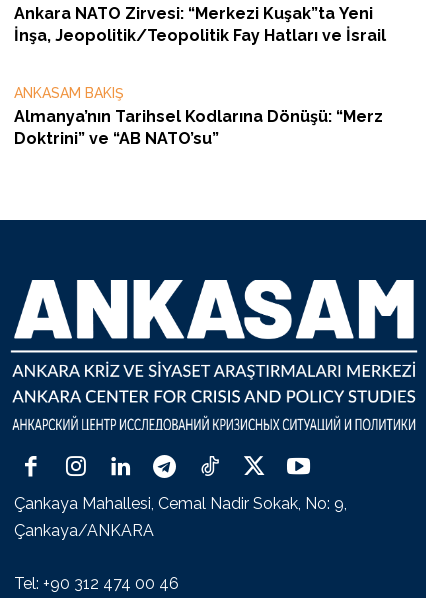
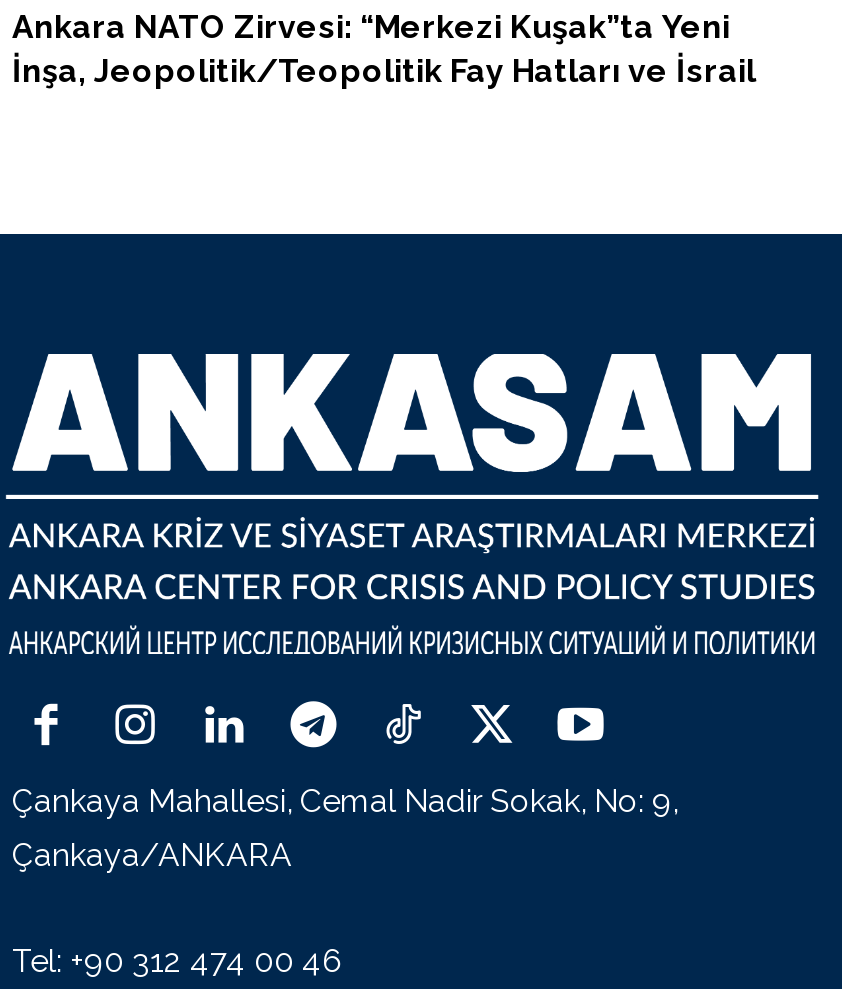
[14,85,383,148] ANKASAM BAKIŞ | Almanya’nın Tarihsel Kodlarına Dönüşü: “Merz | Doktrini” ve “AB NATO’su” -> none

